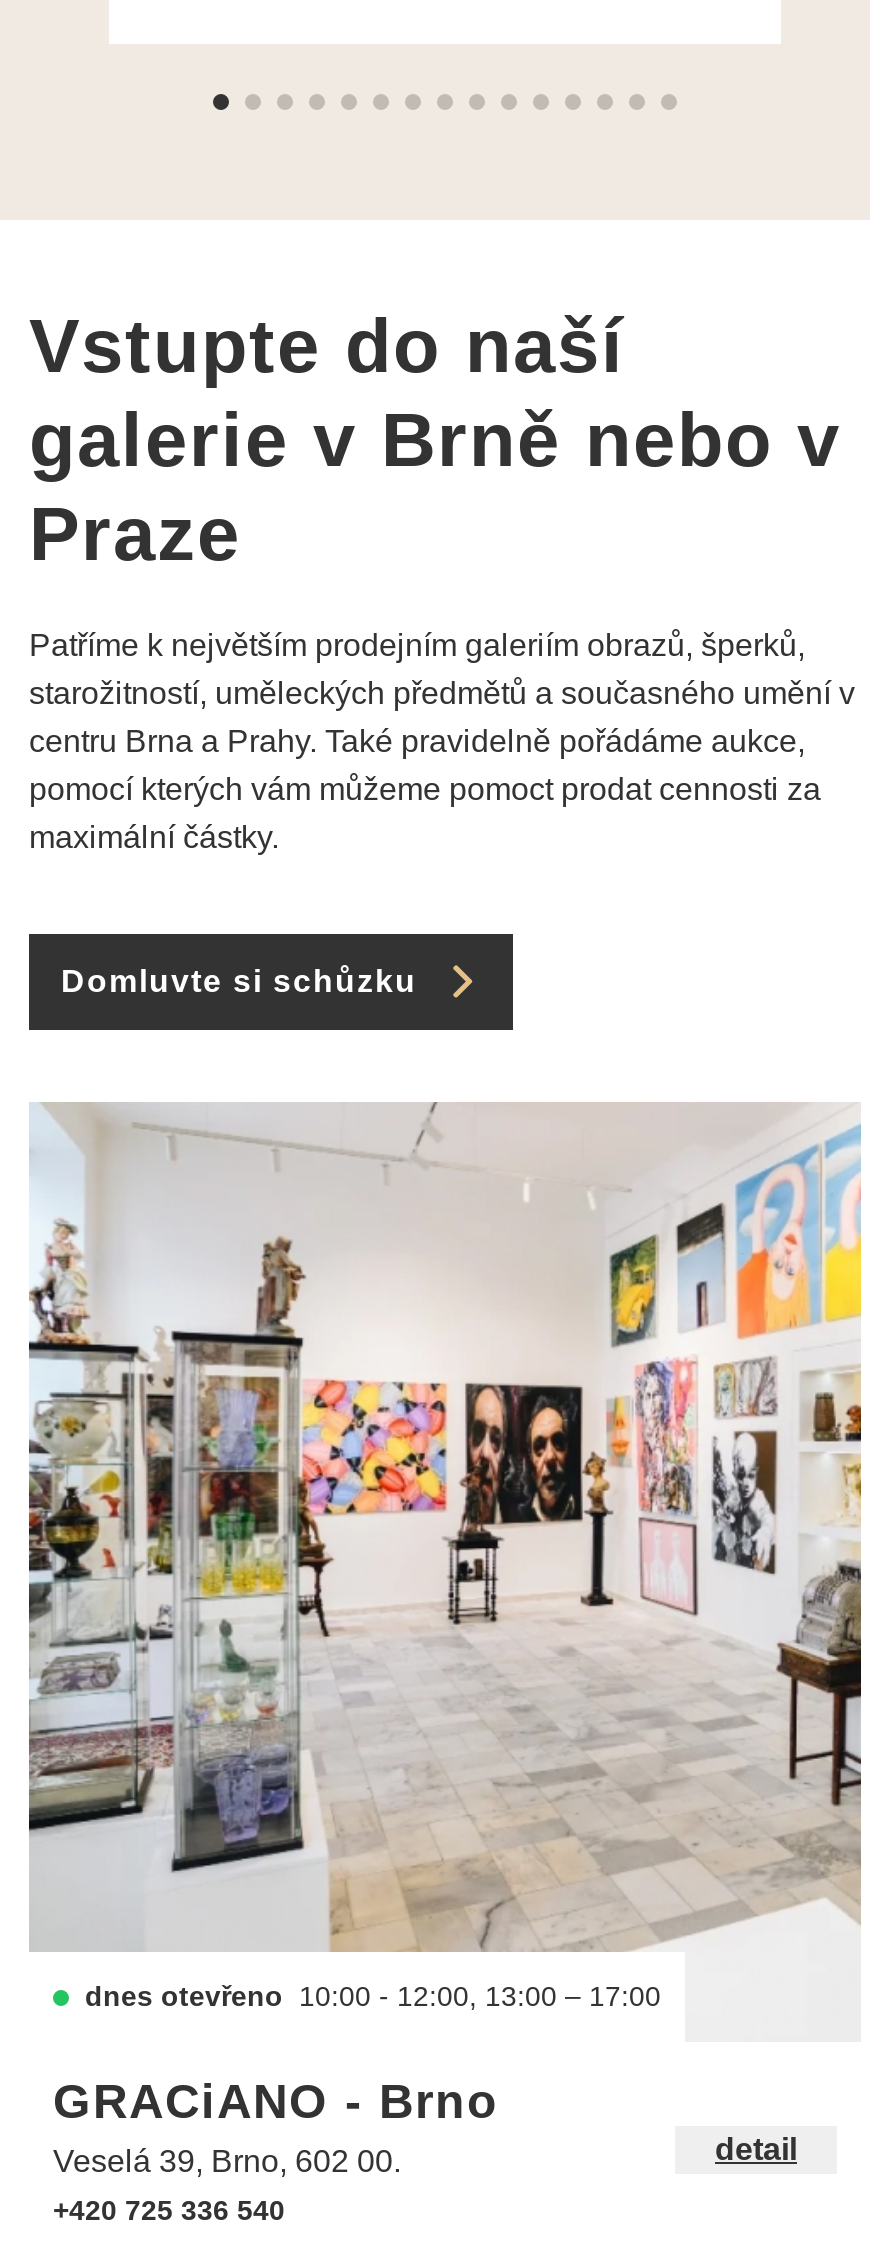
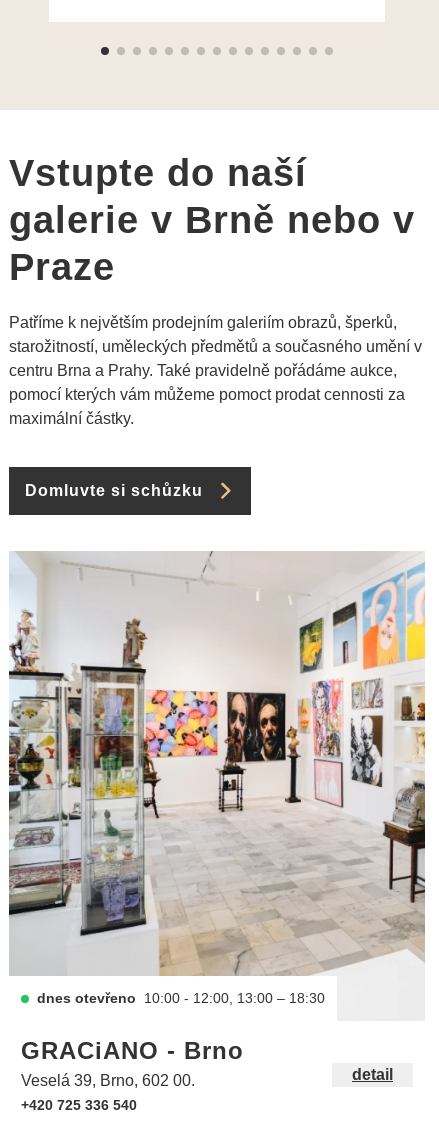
[85,1981,661,2013] dnes otevřeno 10:00 - 12:00, 13:00 – 17:00 -> [37,990,325,1006] dnes otevřeno 10:00 - 12:00, 13:00 – 18:30

